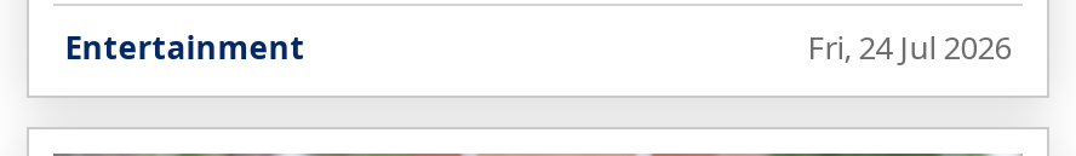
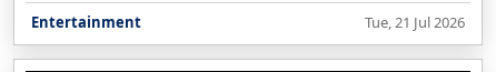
[807,25,1011,69] Fri, 24 Jul 2026 -> [365,12,465,32] Tue, 21 Jul 2026

